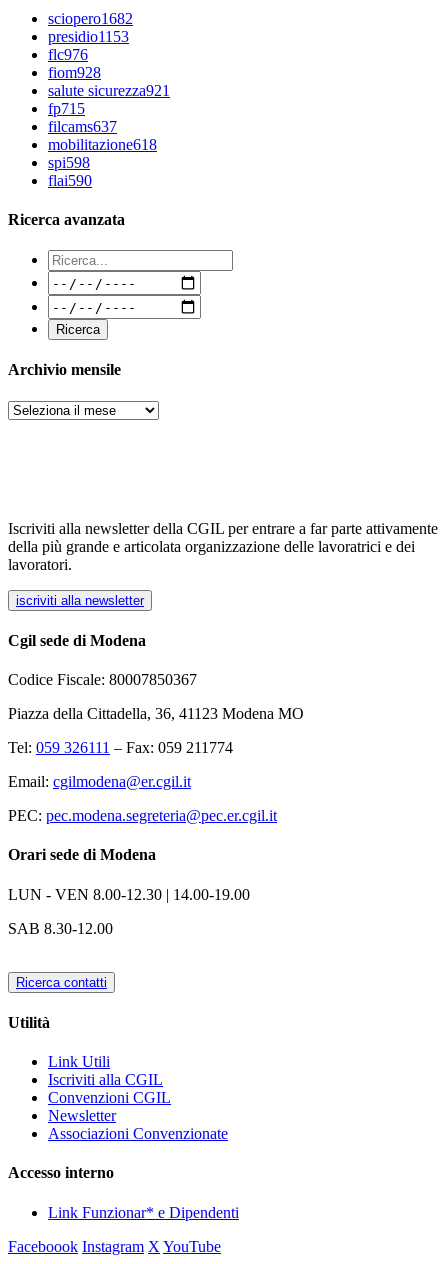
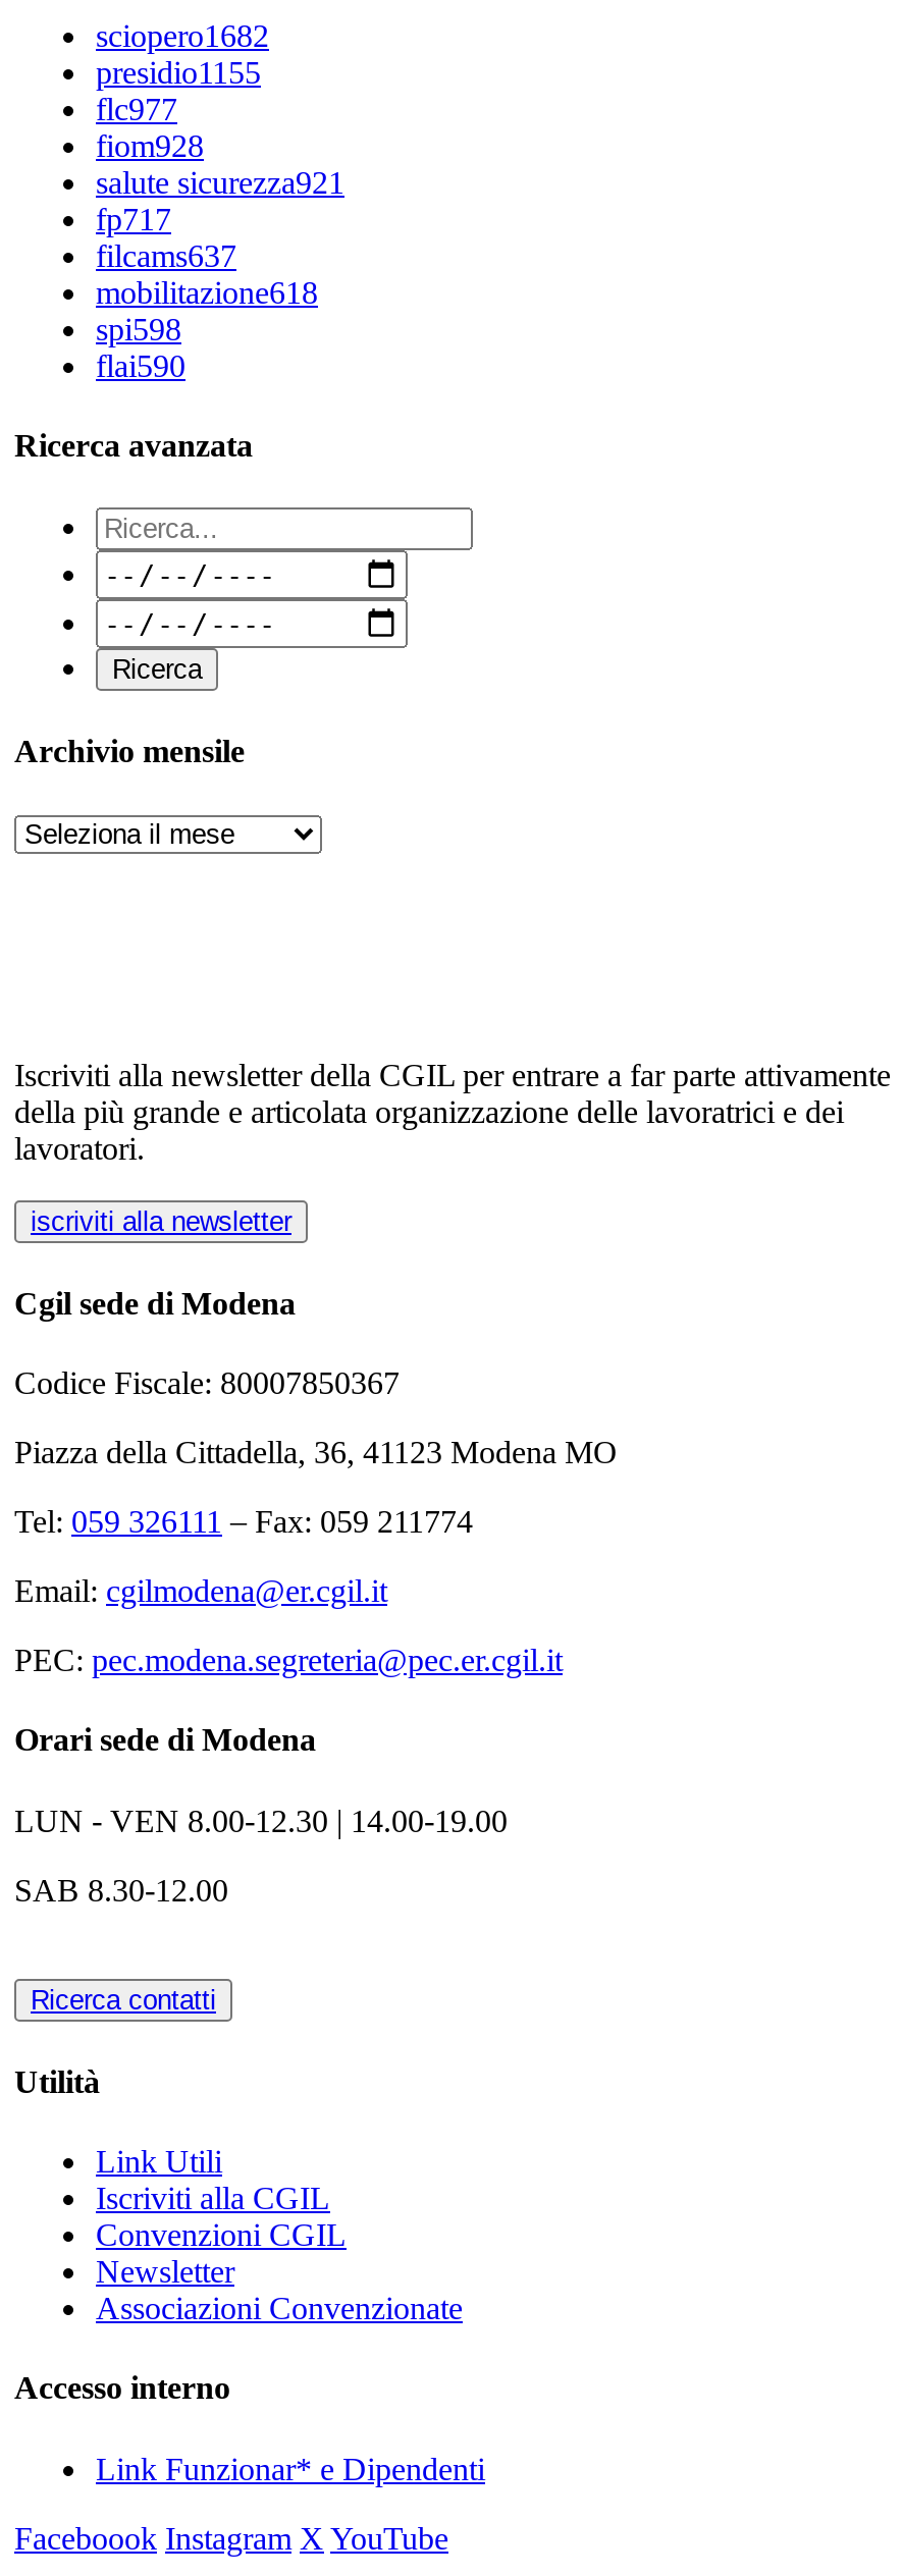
[48,28,129,45] presidio1153 -> [96,54,261,89] presidio1155
[48,46,88,63] flc976 -> [96,91,177,126] flc977
[48,100,85,117] fp715 -> [96,201,171,236] fp717

